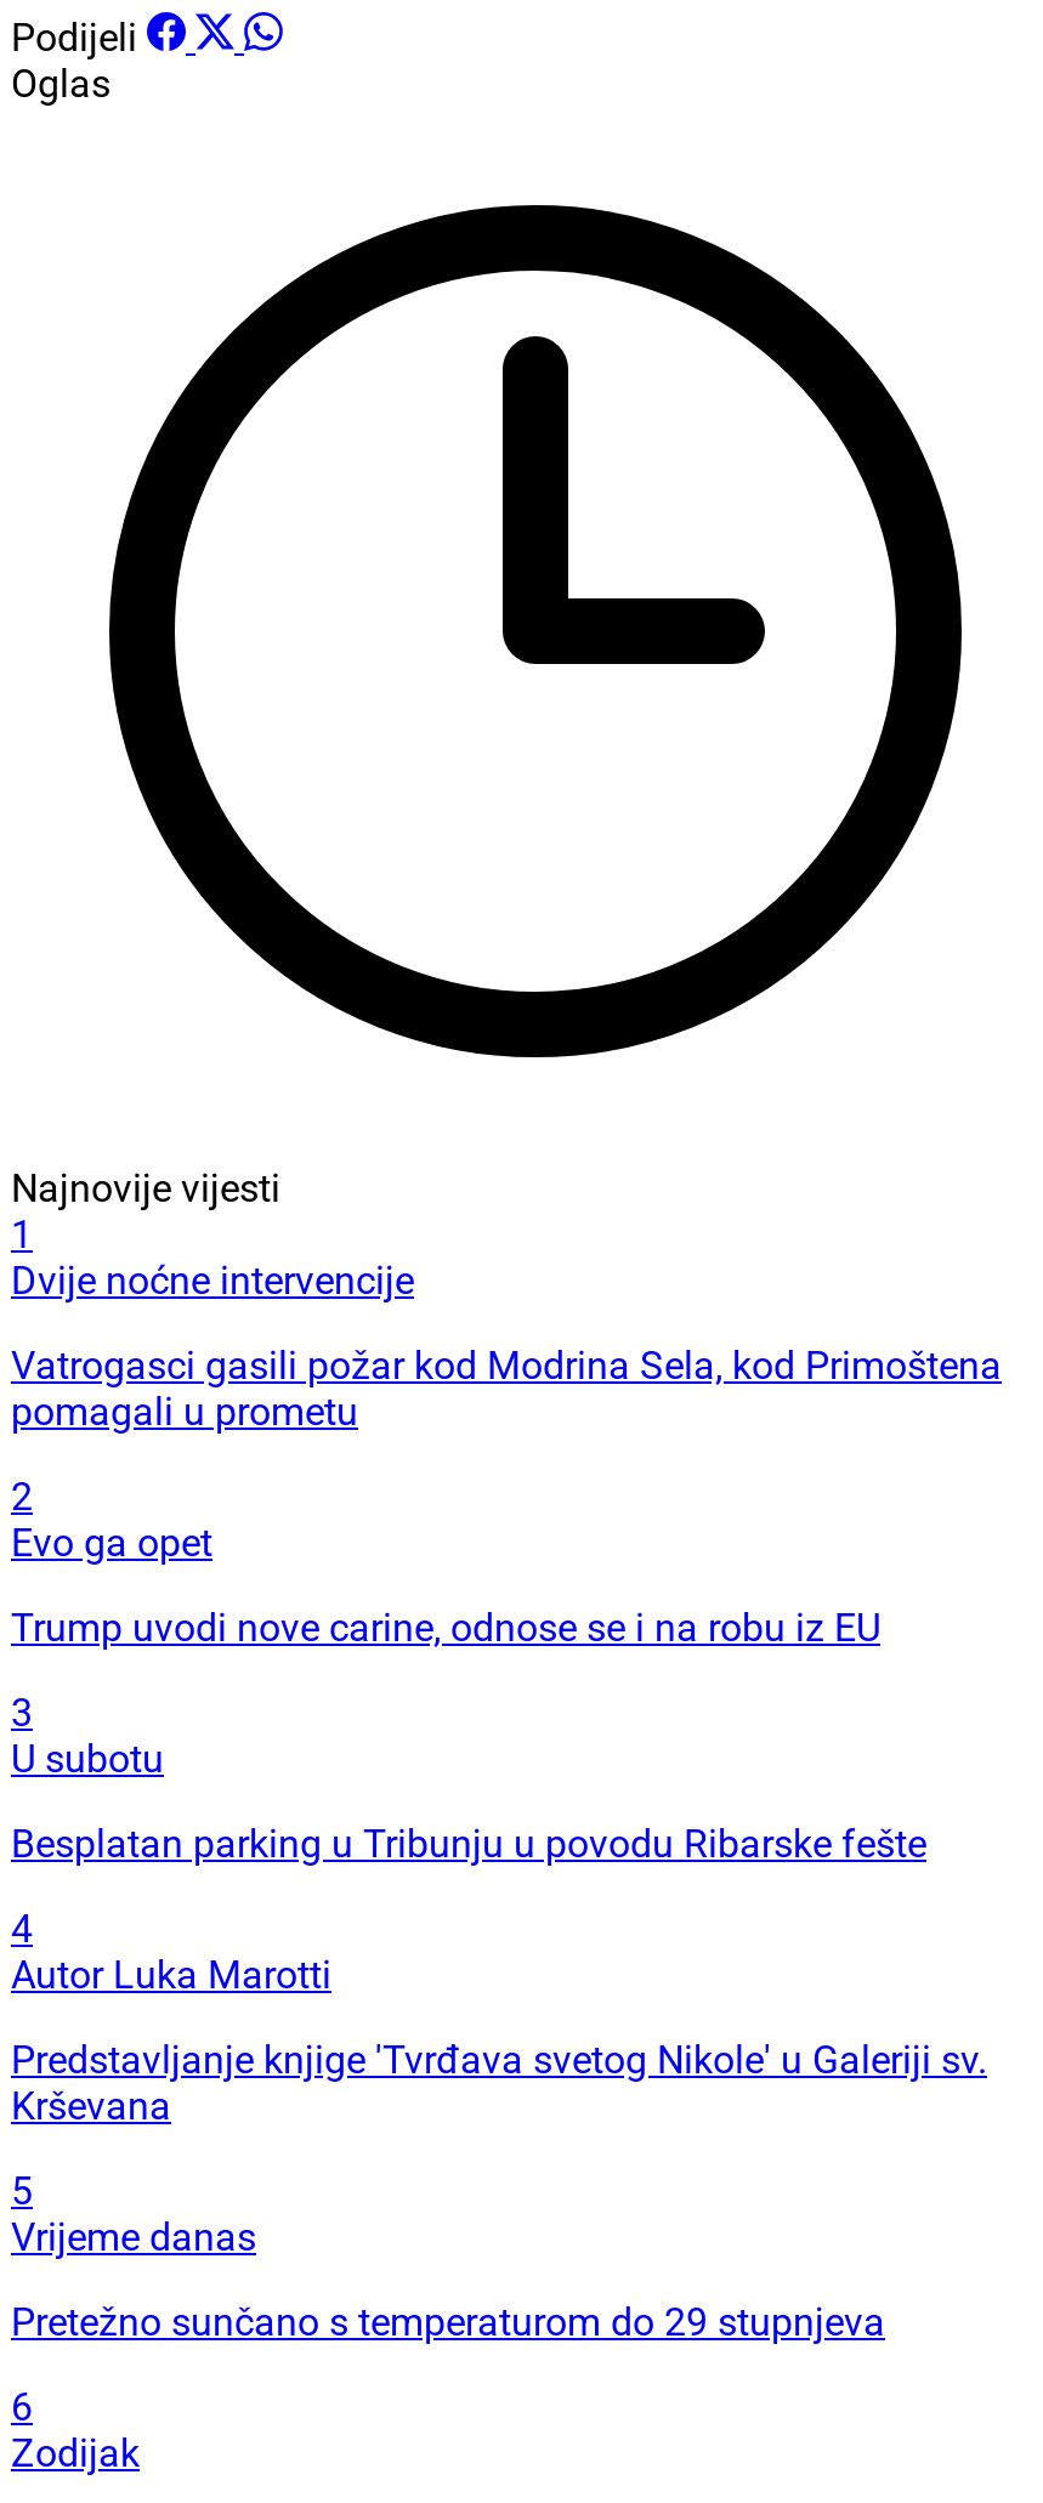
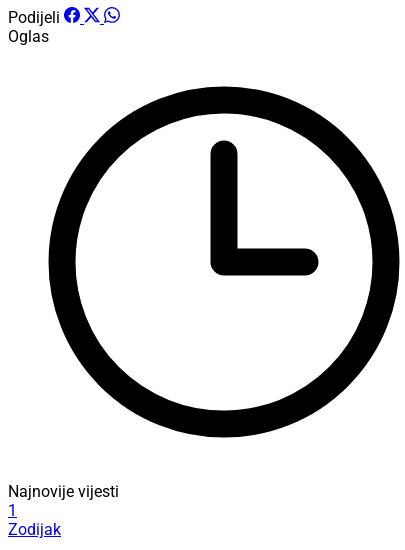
[11,1258,1002,2431] Dvije noćne intervencije | Vatrogasci gasili požar kod Modrina Sela, kod Primoštena | pomagali u prometu | 2 | Evo ga opet | Trump uvodi nove carine, odnose se i na robu iz EU | 3 | U subotu | Besplatan parking u Tribunju u povodu Ribarske fešte | 4 | Autor Luka Marotti | Predstavljanje knjige 'Tvrđava svetog Nikole' u Galeriji sv. | Krševana | 5 | Vrijeme danas | Pretežno sunčano s temperaturom do 29 stupnjeva | 6 -> none

